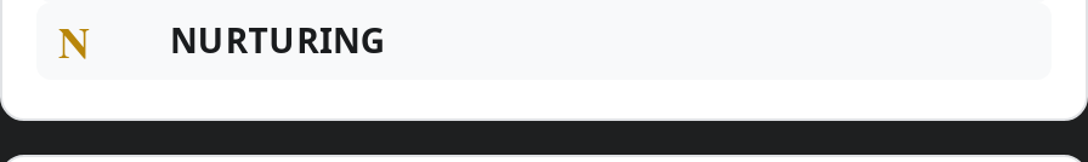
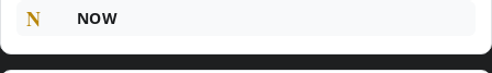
[170,17,386,63] NURTURING -> [77,8,118,28] NOW

